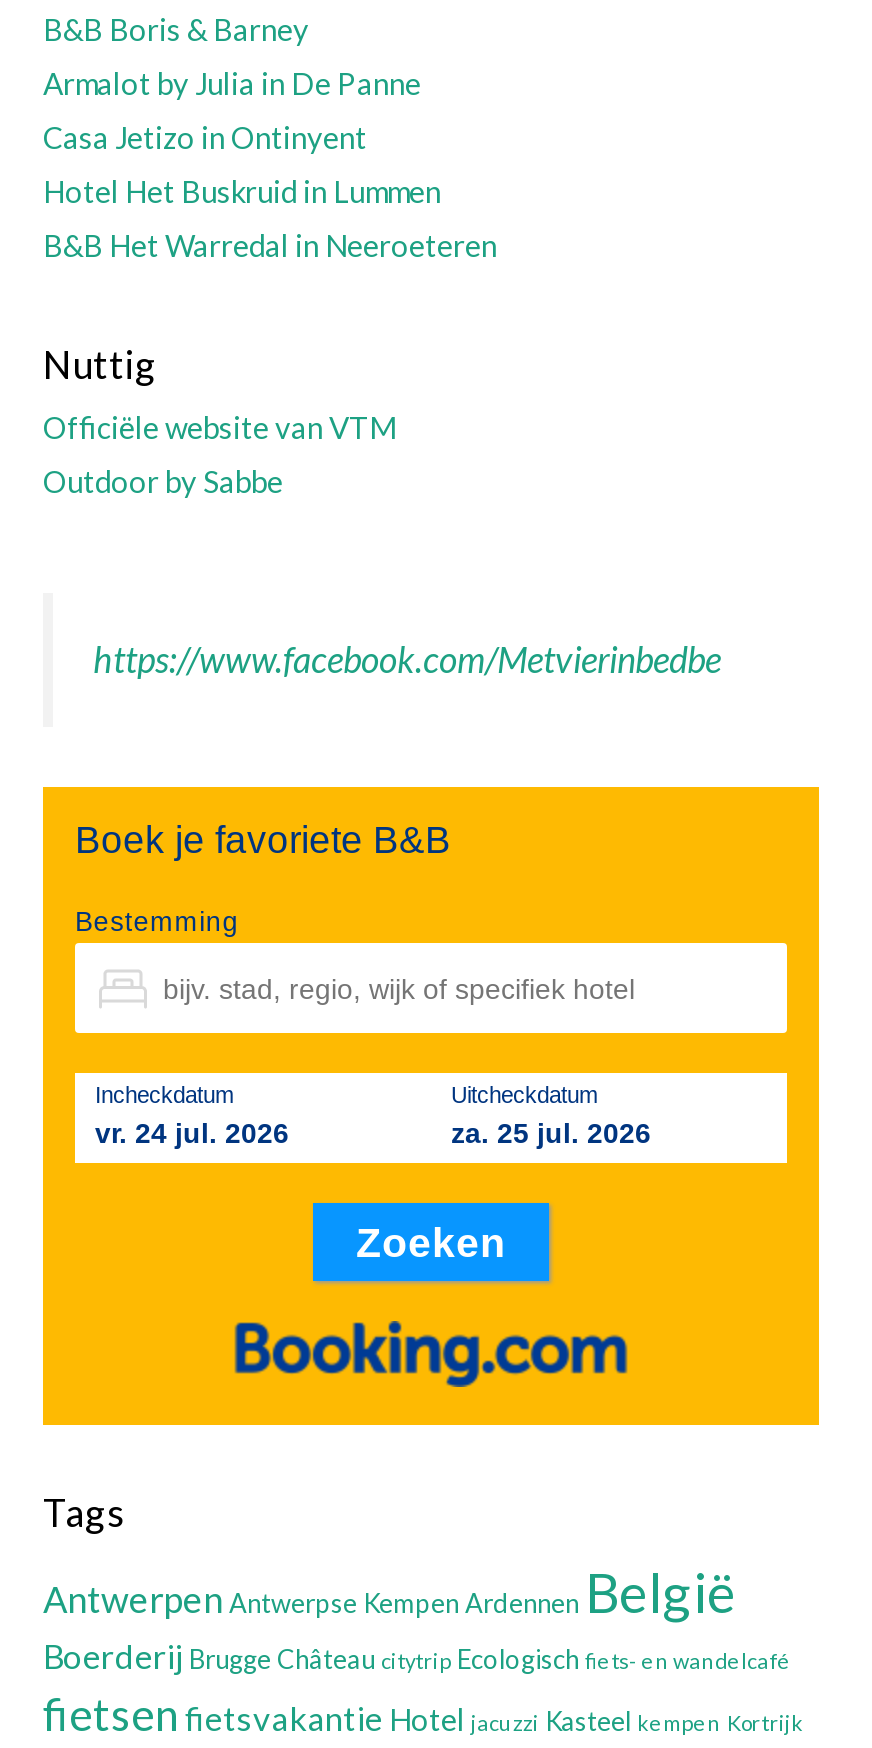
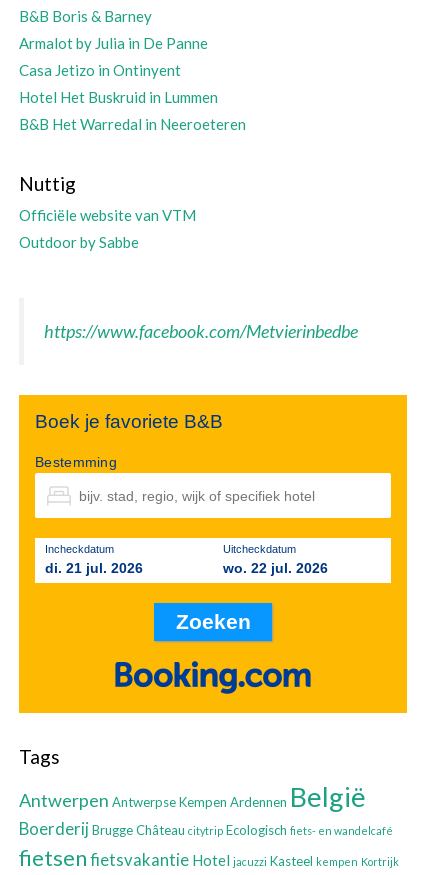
[95,1118,289,1150] vr. 24 jul. 2026 -> [45,560,143,576] di. 21 jul. 2026
[451,1118,651,1150] za. 25 jul. 2026 -> [223,560,328,576] wo. 22 jul. 2026

